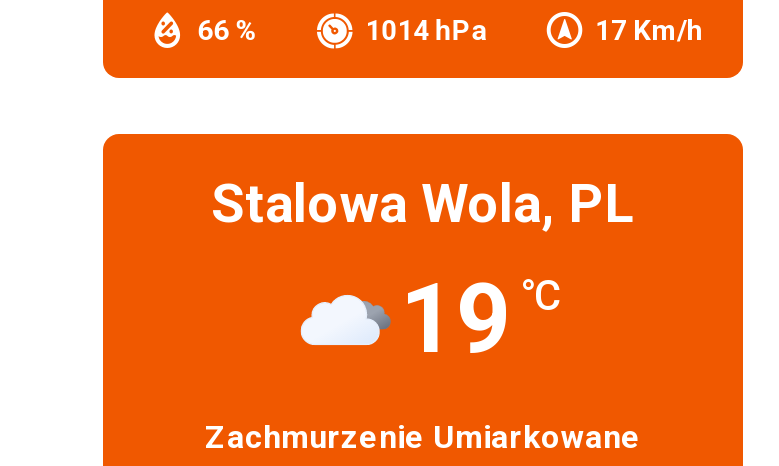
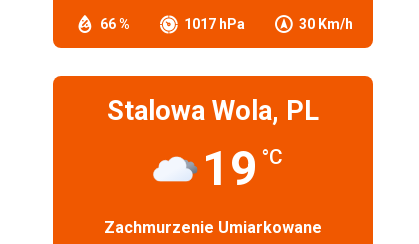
[365,14,487,46] 1014 hPa -> [184,16,245,32] 1017 hPa
[595,14,703,46] 17 Km/h -> [299,16,353,32] 30 Km/h

